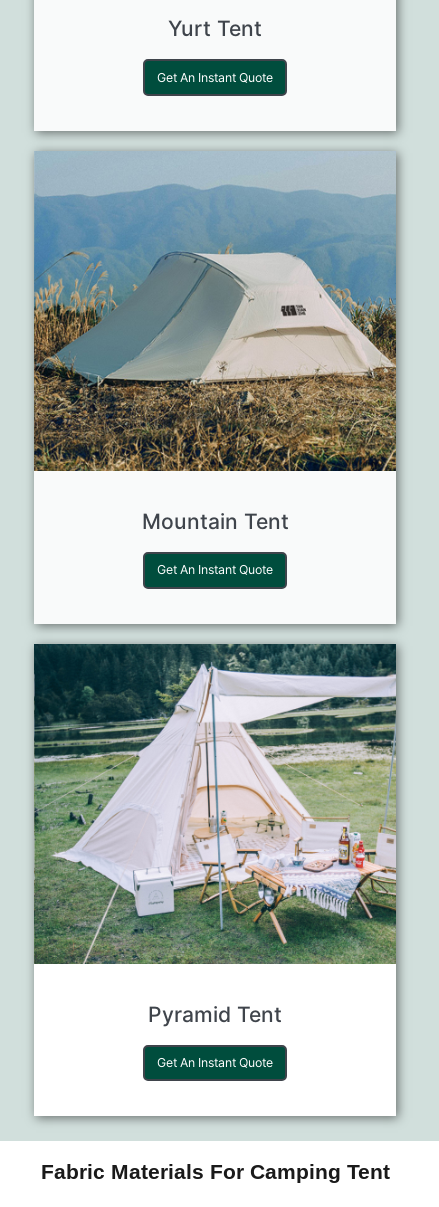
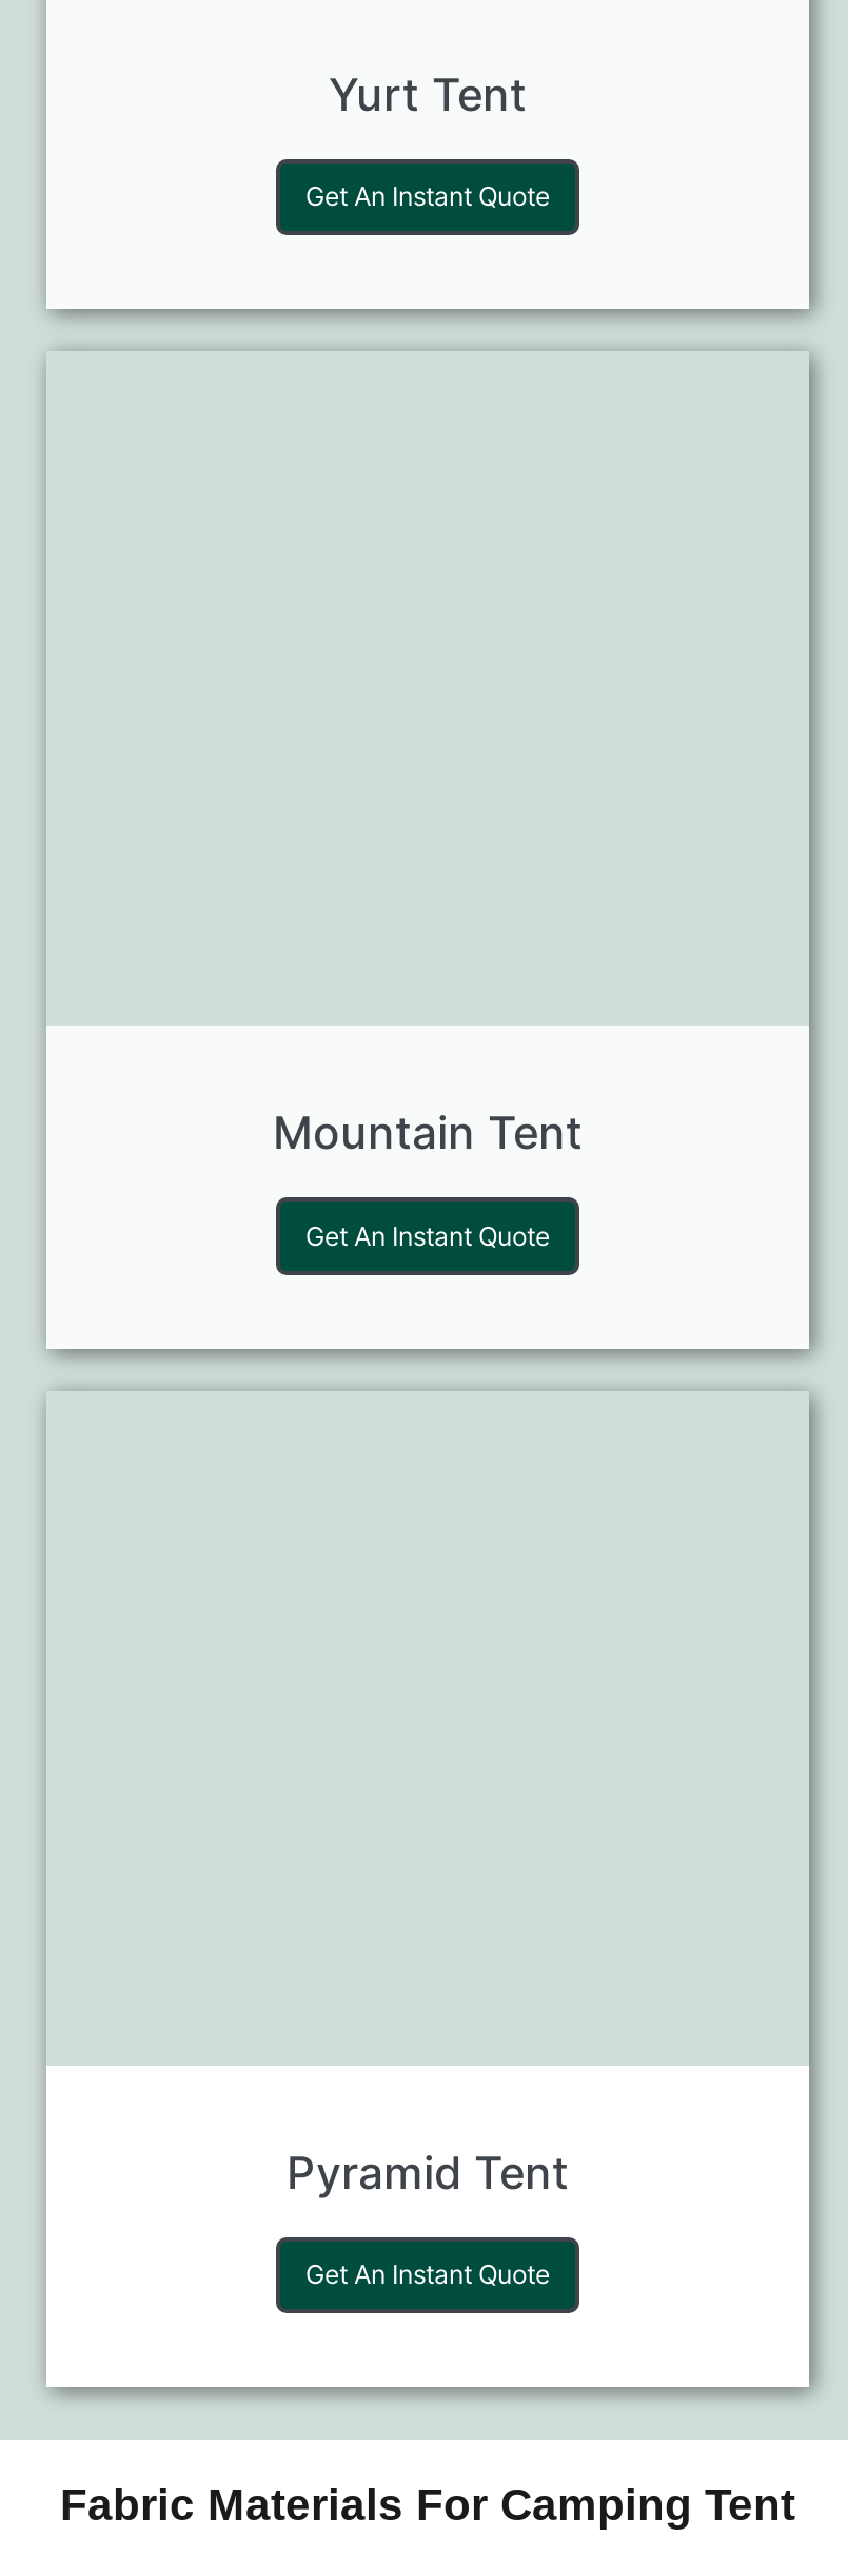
[33,152,397,472] [image] -> none
[33,643,397,965] [image] -> none

